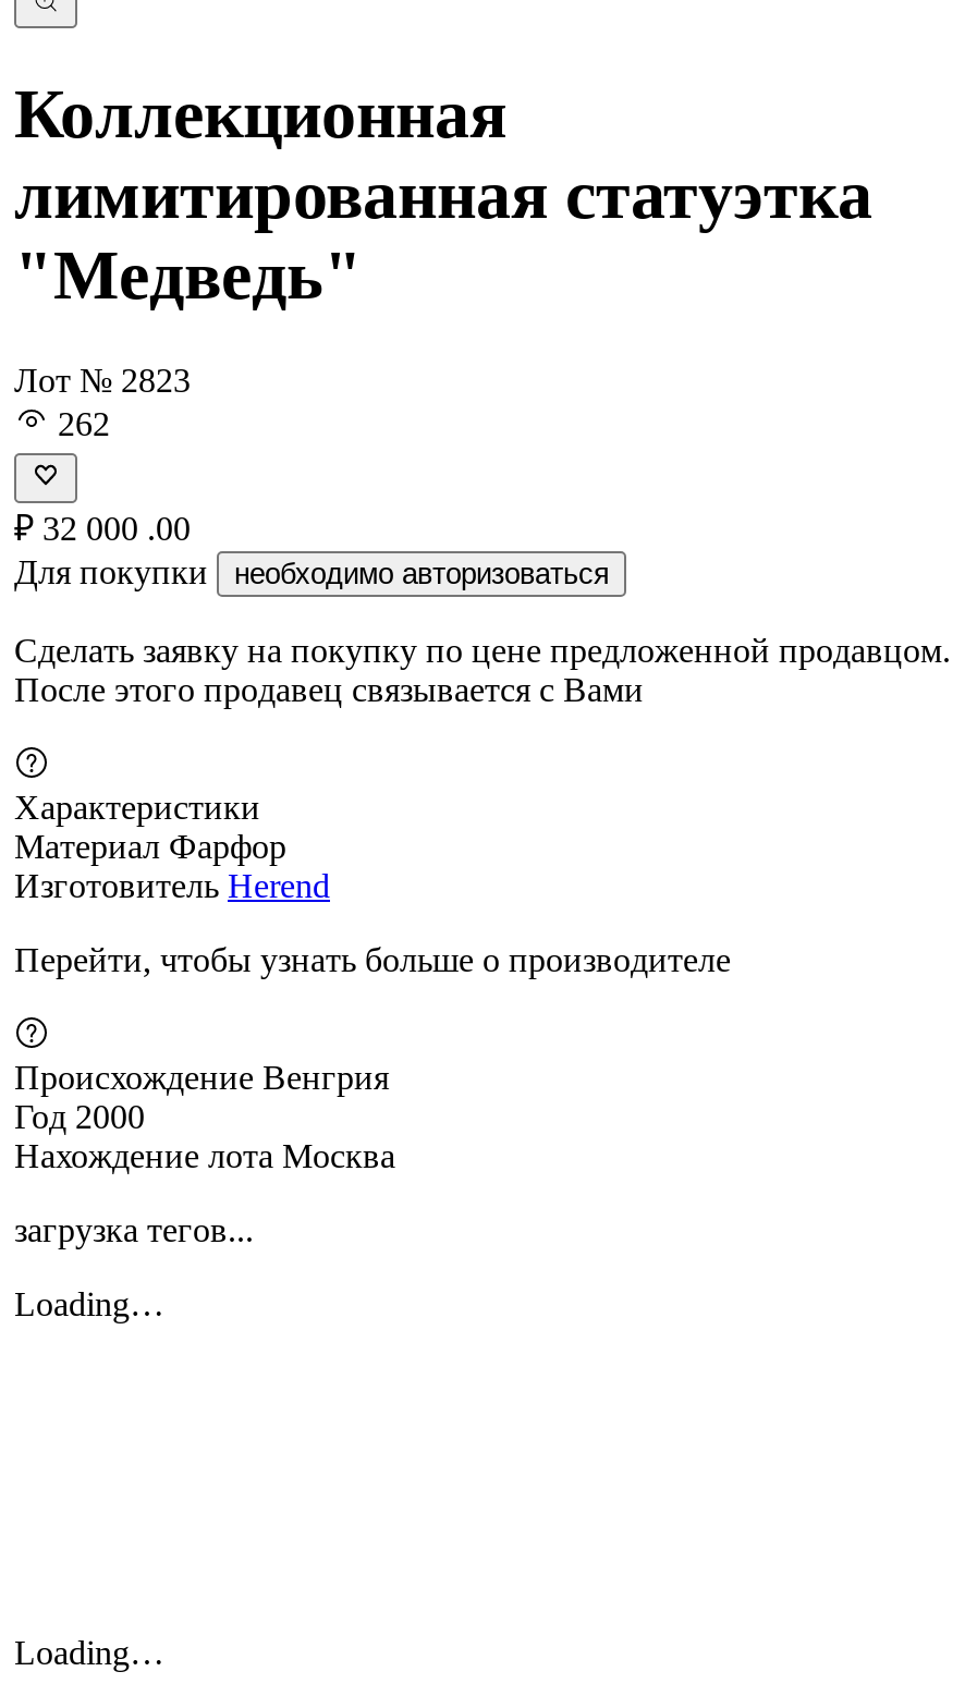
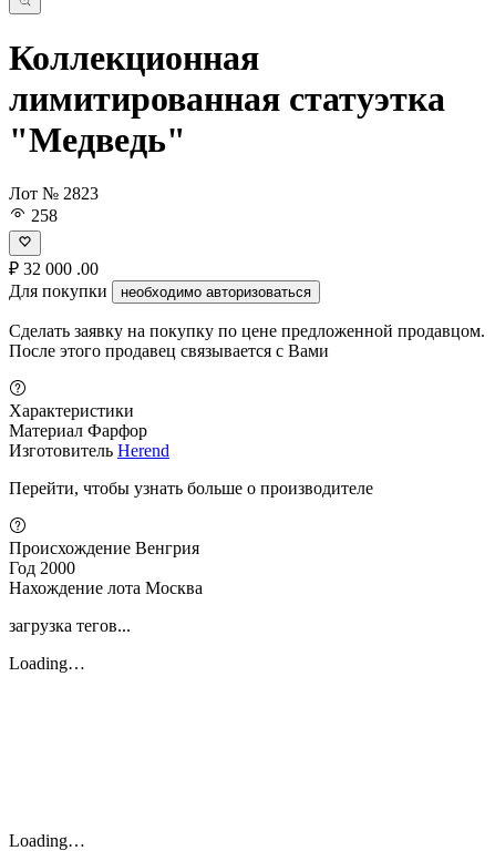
[49,406,110,443] 262 -> [27,207,58,225] 258

